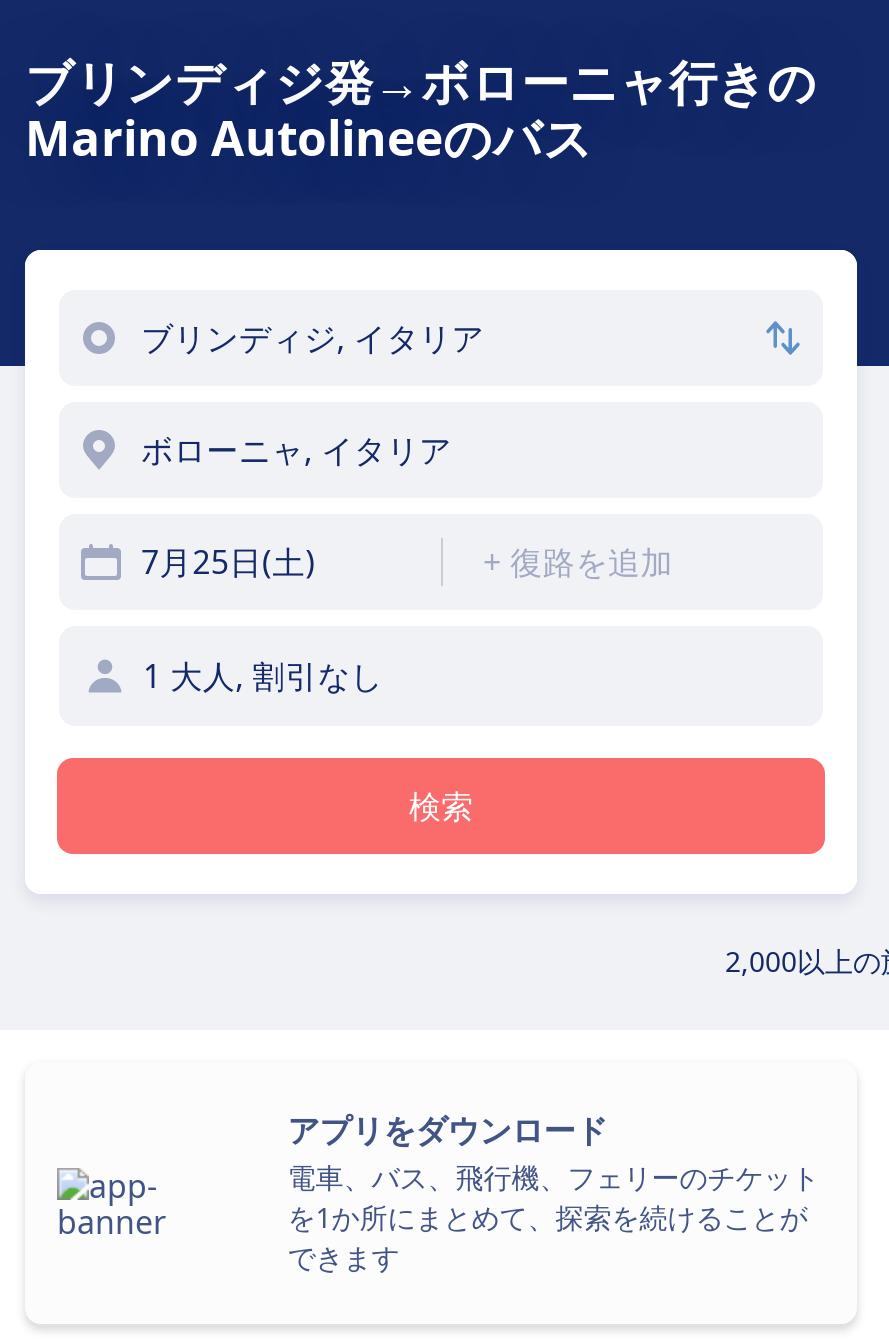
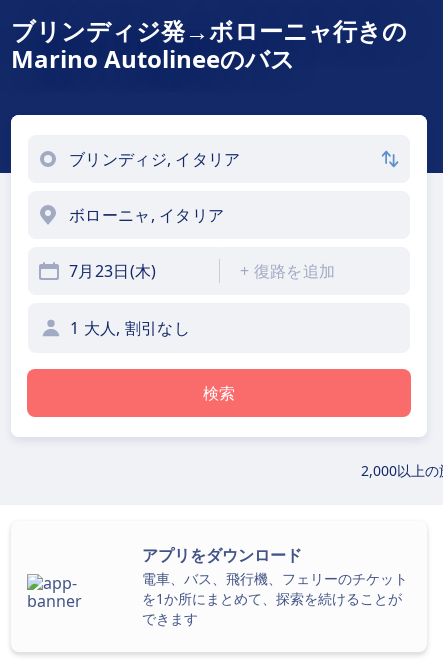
[141,540,316,584] 7月25日(土) -> [69,260,156,282] 7月23日(木)

